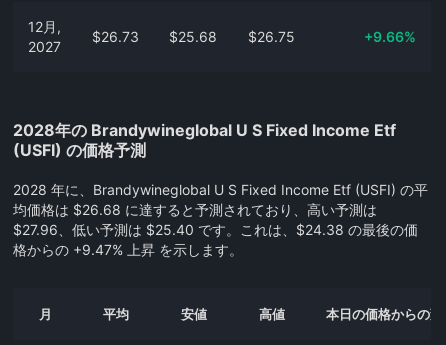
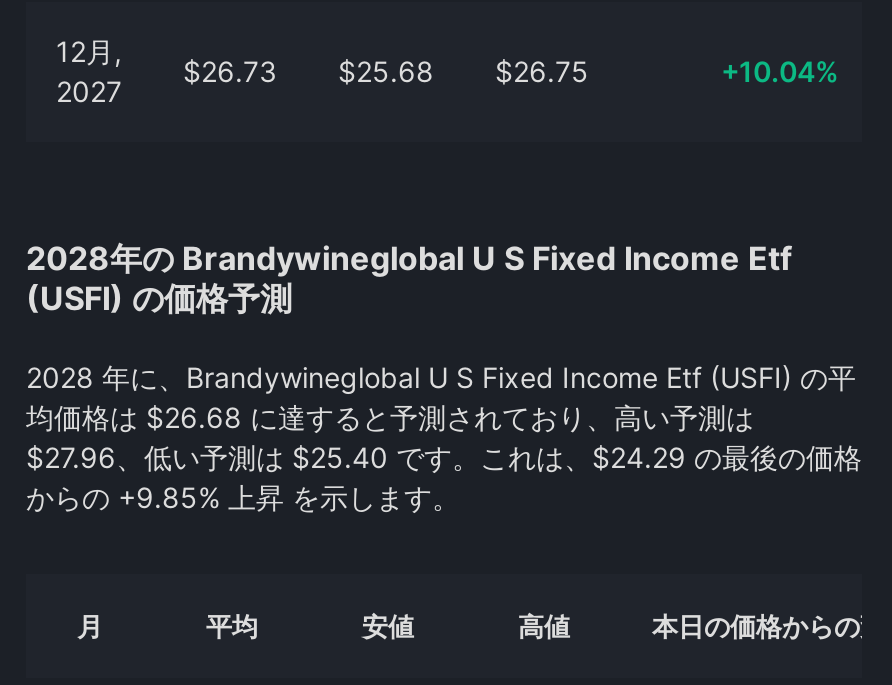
[364,27,416,44] +9.66% -> [721,53,839,87] +10.04%
[13,220,418,257] $27.96、低い予測は $25.40 です。これは、$24.38 の最後の価 | 格からの +9.47% 上昇 を示します。 -> [26,439,862,513] $27.96、低い予測は $25.40 です。これは、$24.29 の最後の価格 | からの +9.85% 上昇 を示します。

